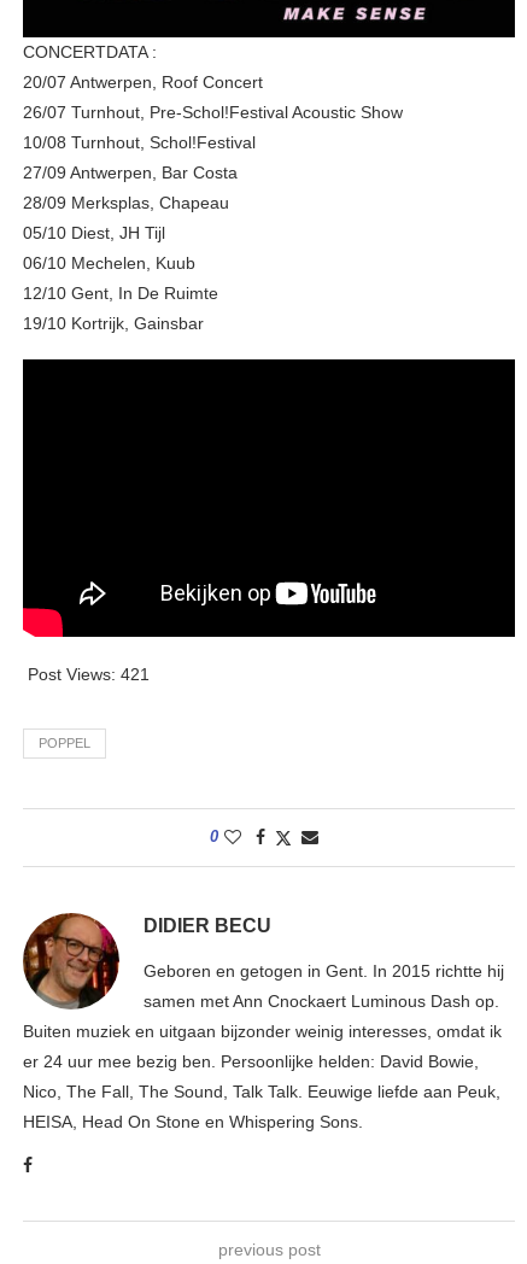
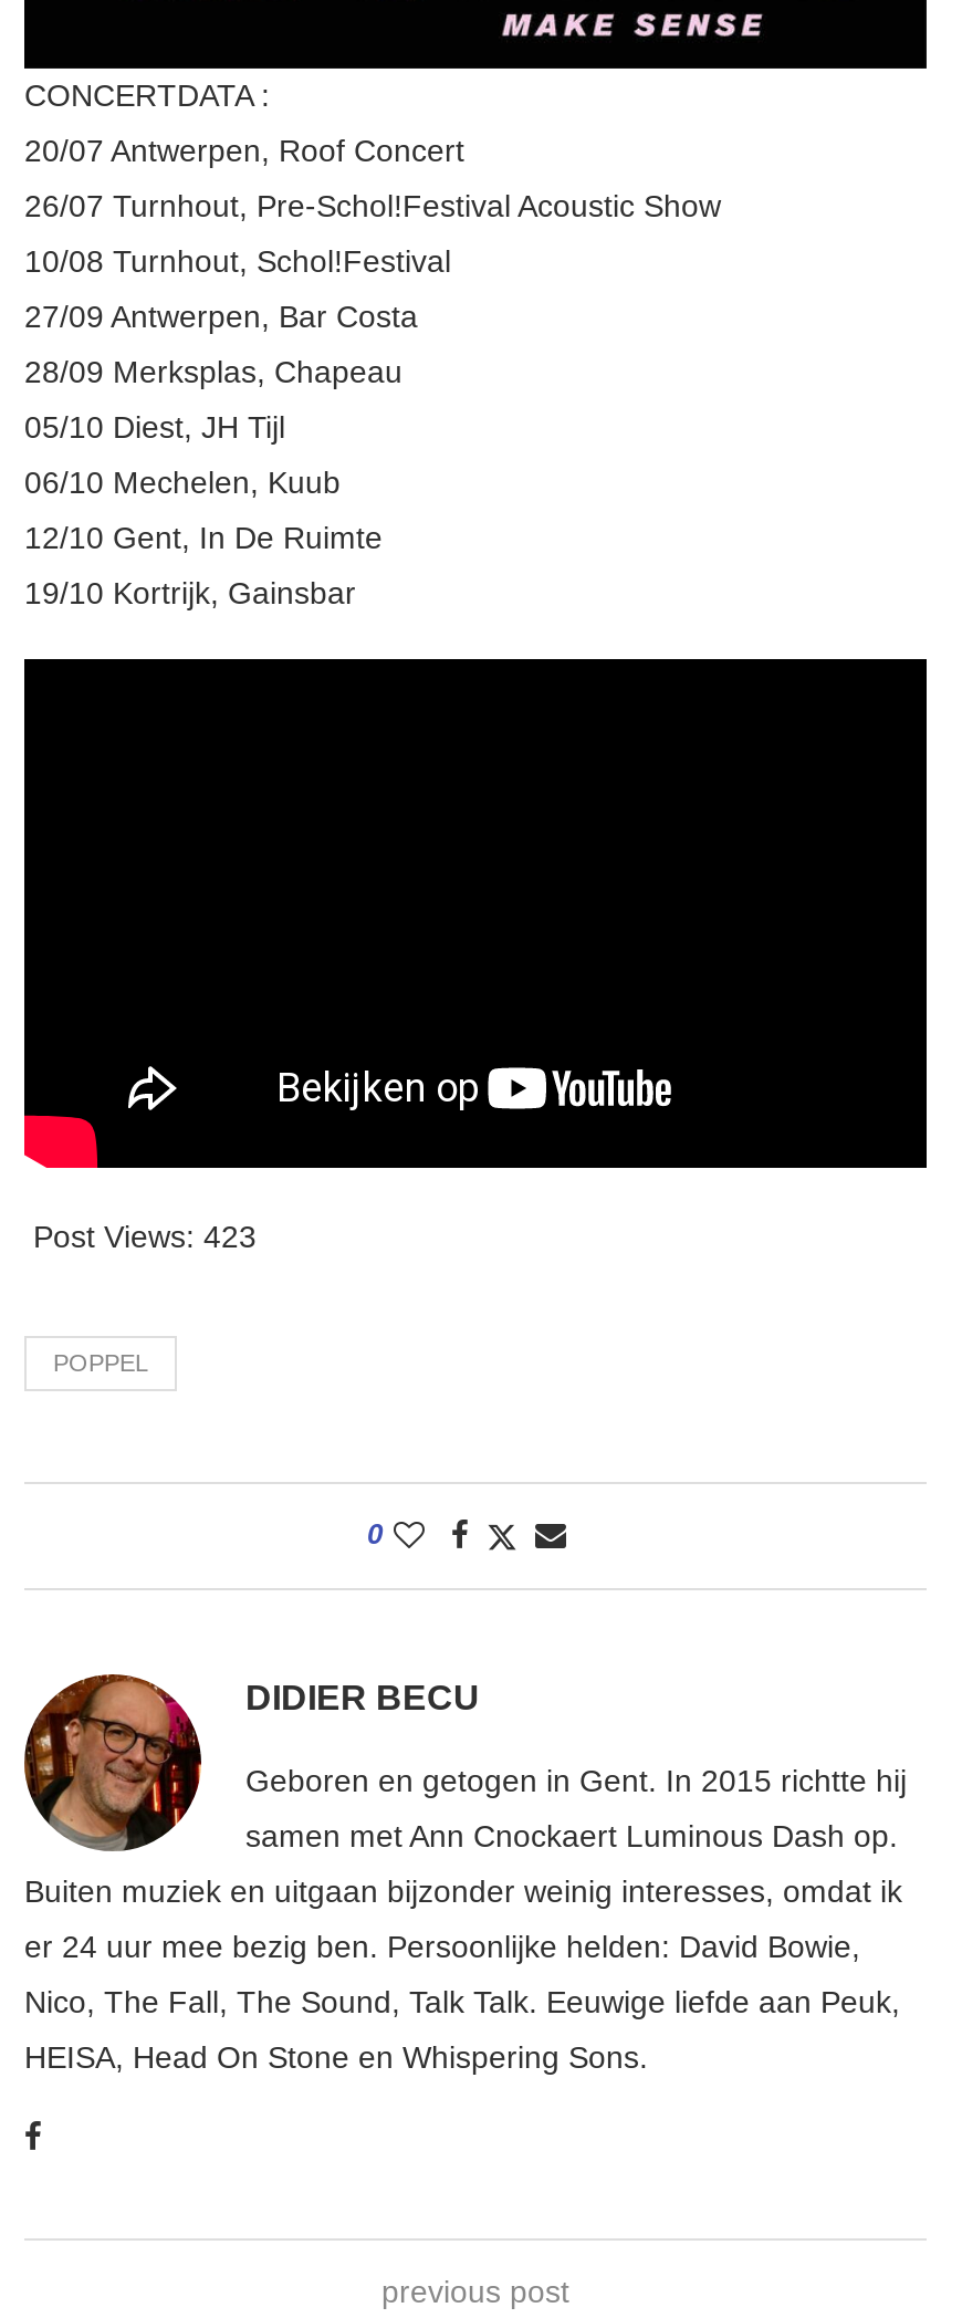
[28,664,150,684] Post Views: 421 -> [33,1218,257,1254] Post Views: 423

